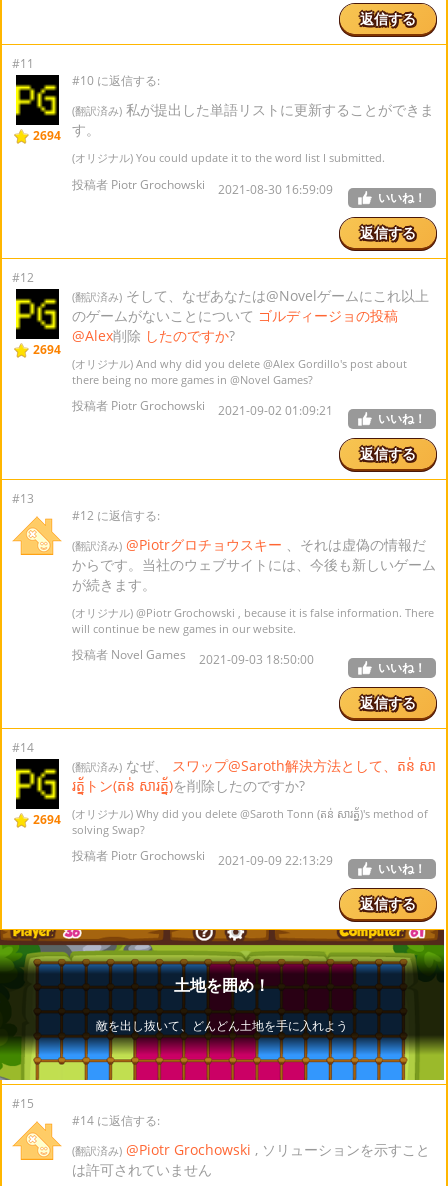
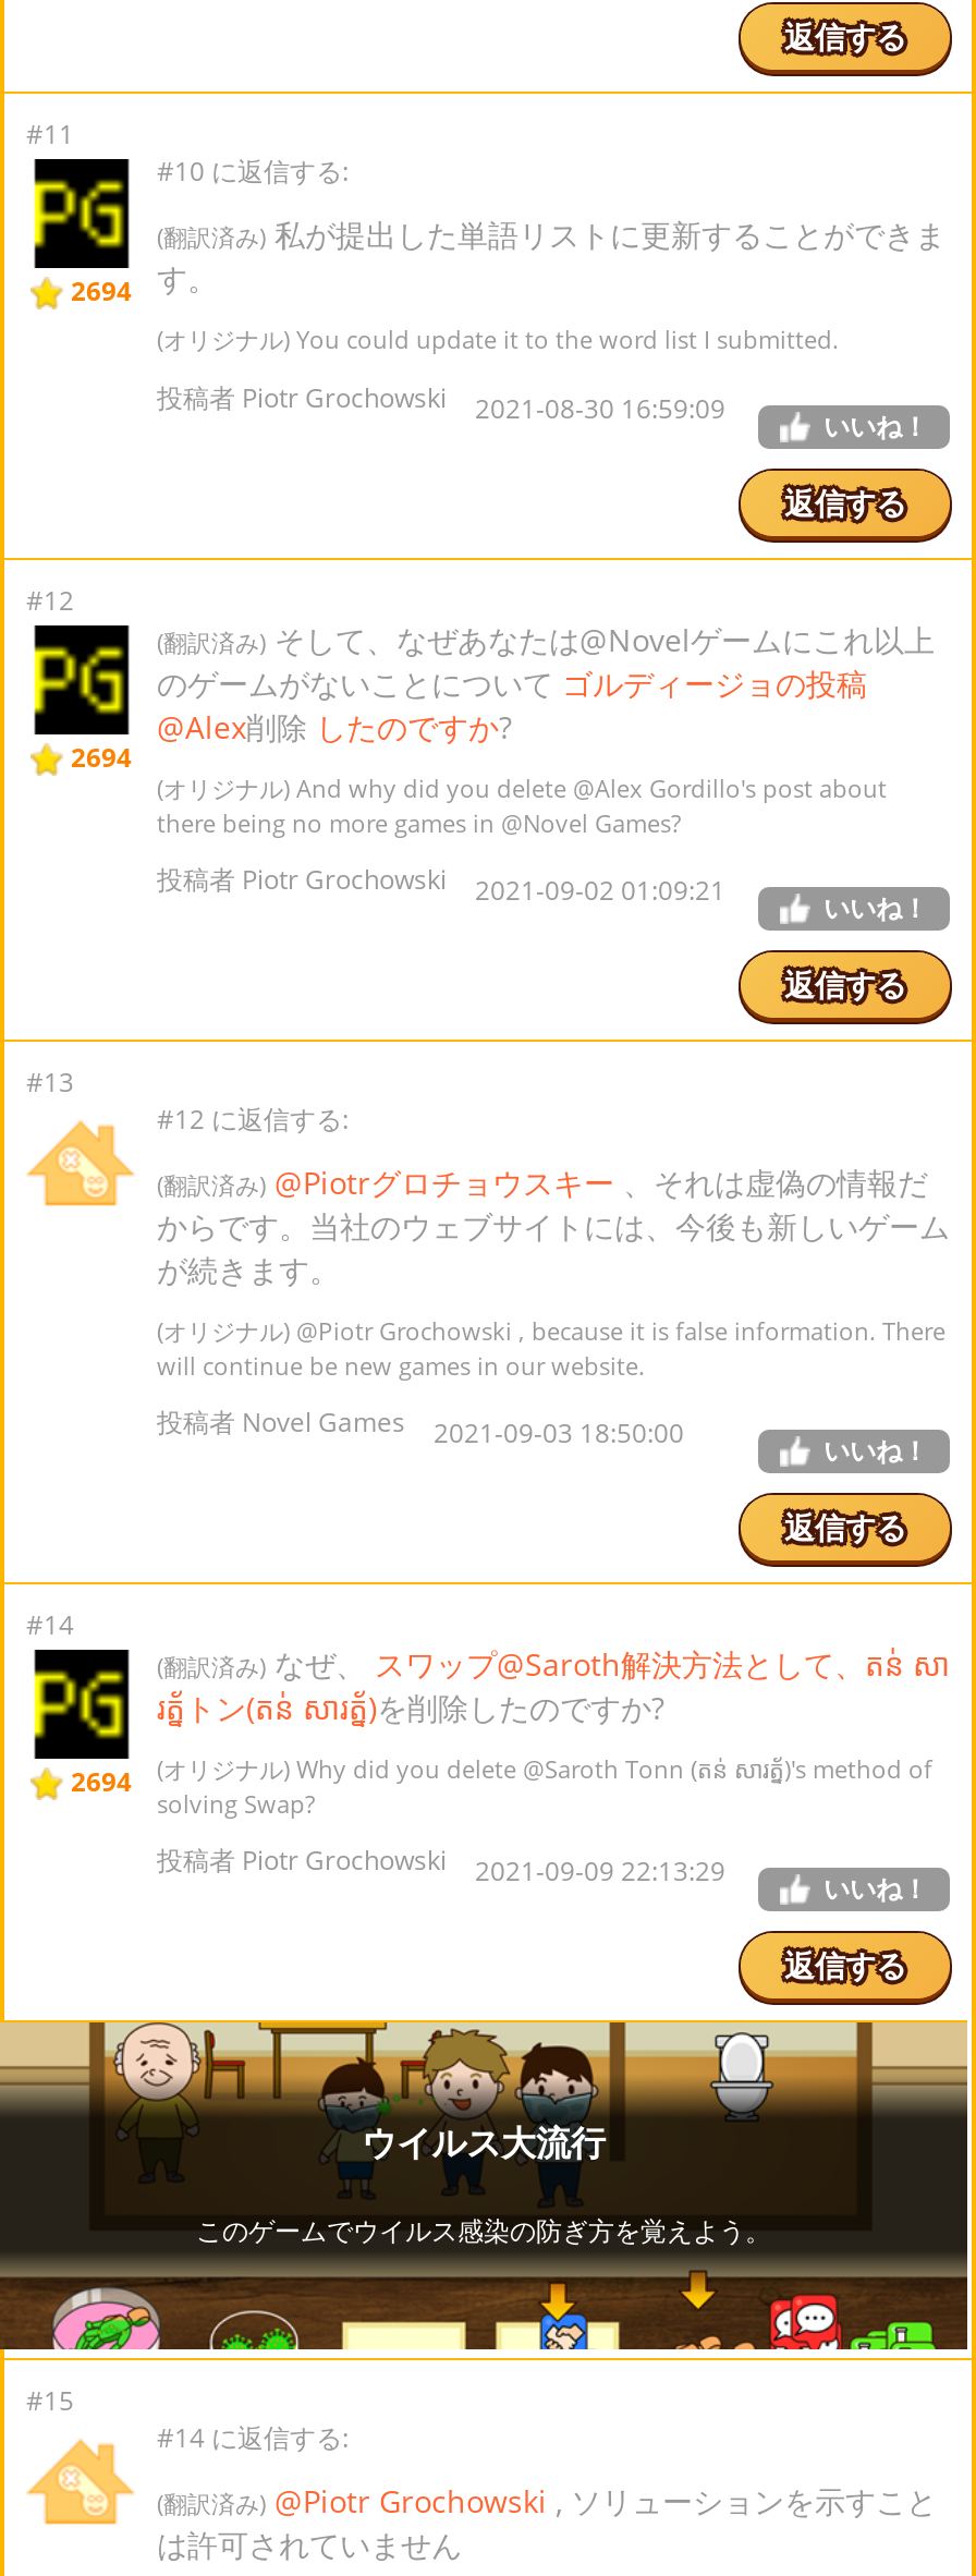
[3,929,445,1081] [image] -> [7,2020,969,2352] [image]

